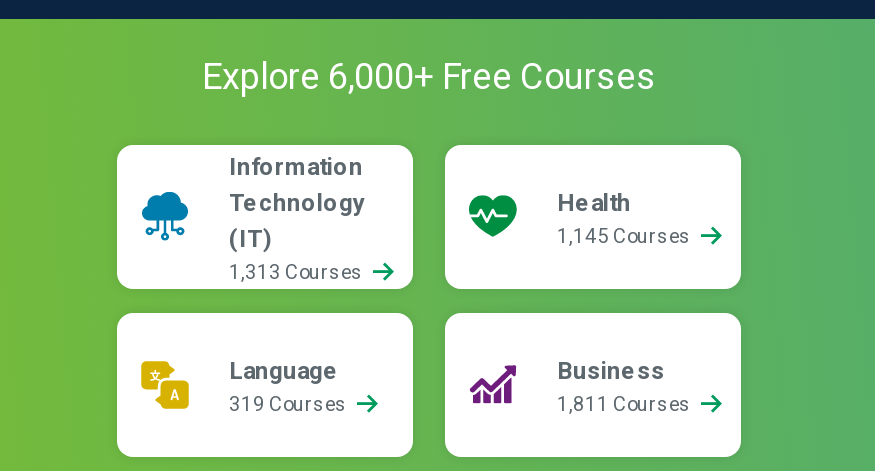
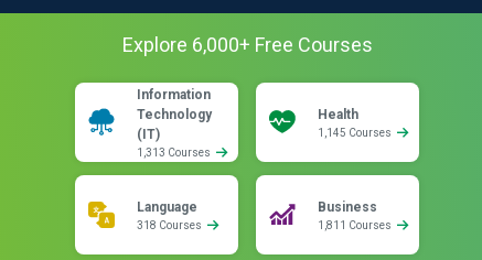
[229,393,351,415] 319 Courses -> [137,219,204,231] 318 Courses

